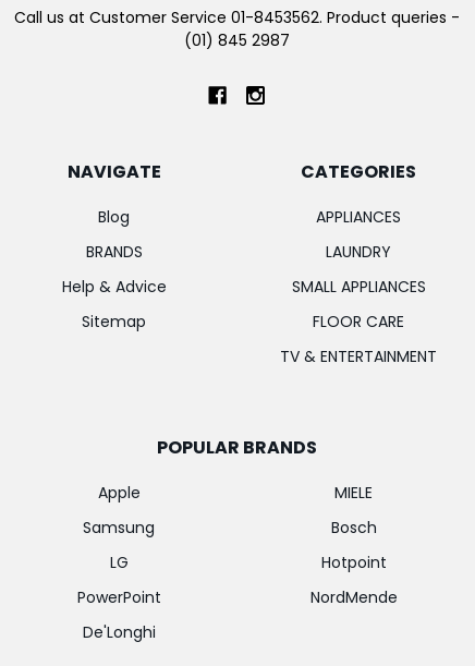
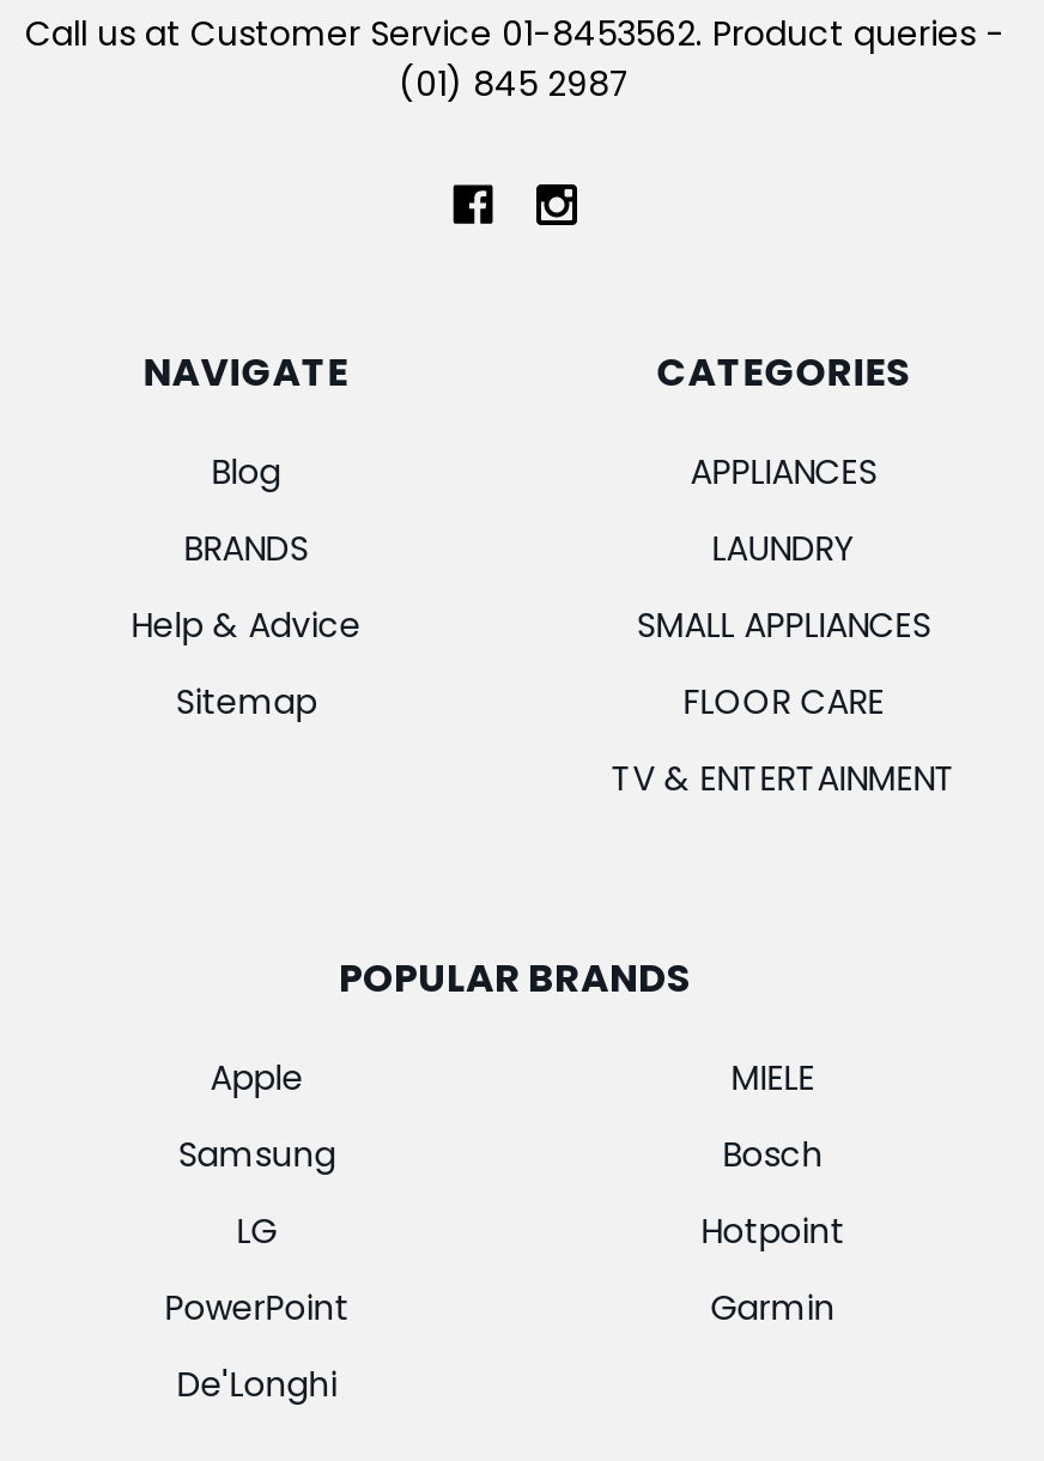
[310,587,397,608] NordMende -> [711,1284,835,1332] Garmin

